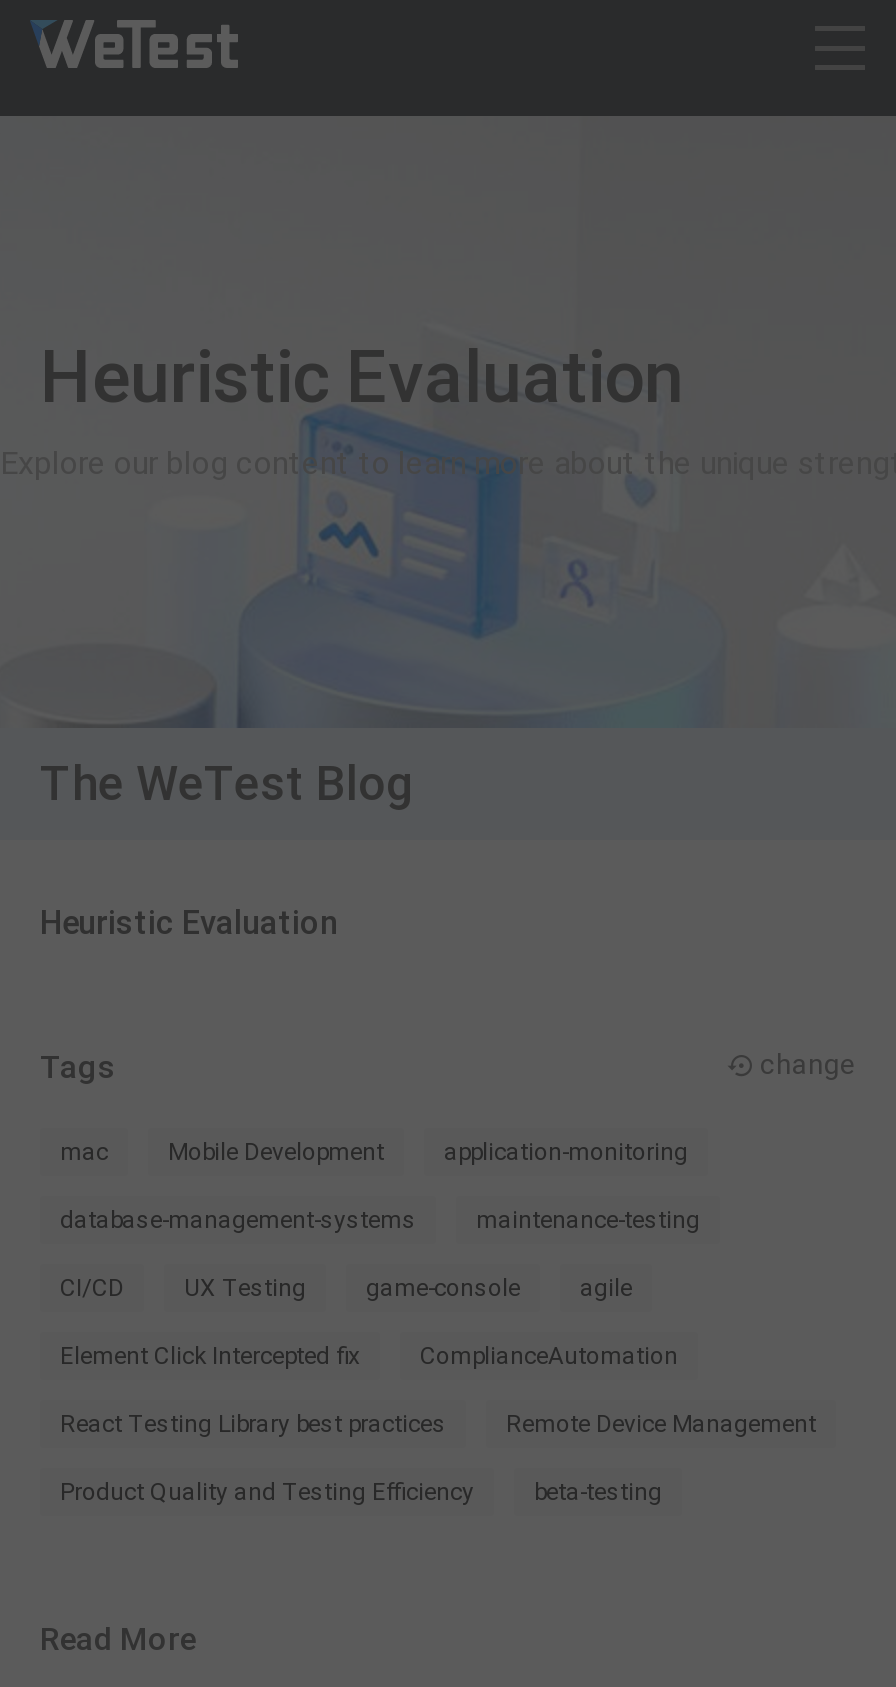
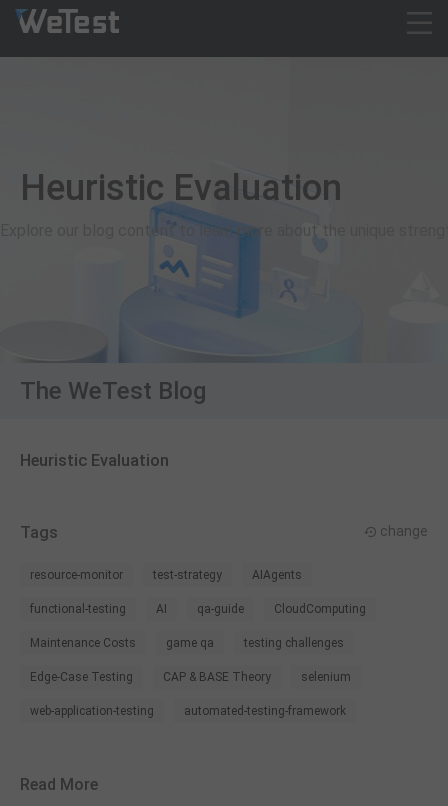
[60,1138,816,1506] mac | Mobile Development | application-monitoring | database-management-systems | maintenance-testing | CI/CD | UX Testing | game-console | agile | Element Click Intercepted fix | ComplianceAutomation | React Testing Library best practices | Remote Device Management | Product Quality and Testing Efficiency | beta-testing -> [30,568,366,718] resource-monitor | test-strategy | AIAgents | functional-testing | AI | qa-guide | CloudComputing | Maintenance Costs | game qa | testing challenges | Edge-Case Testing | CAP & BASE Theory | selenium | web-application-testing | automated-testing-framework

